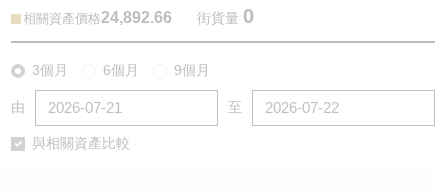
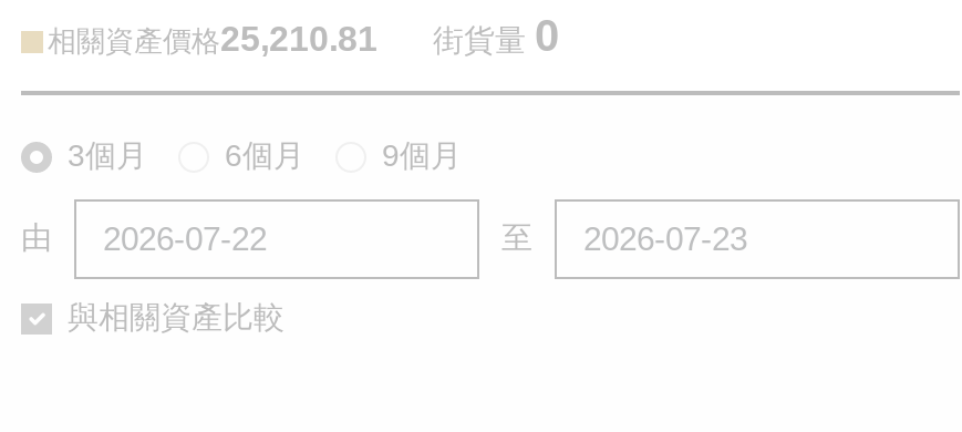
[23,9,172,26] 相關資產價格24,892.66 -> [48,20,377,58] 相關資產價格25,210.81

